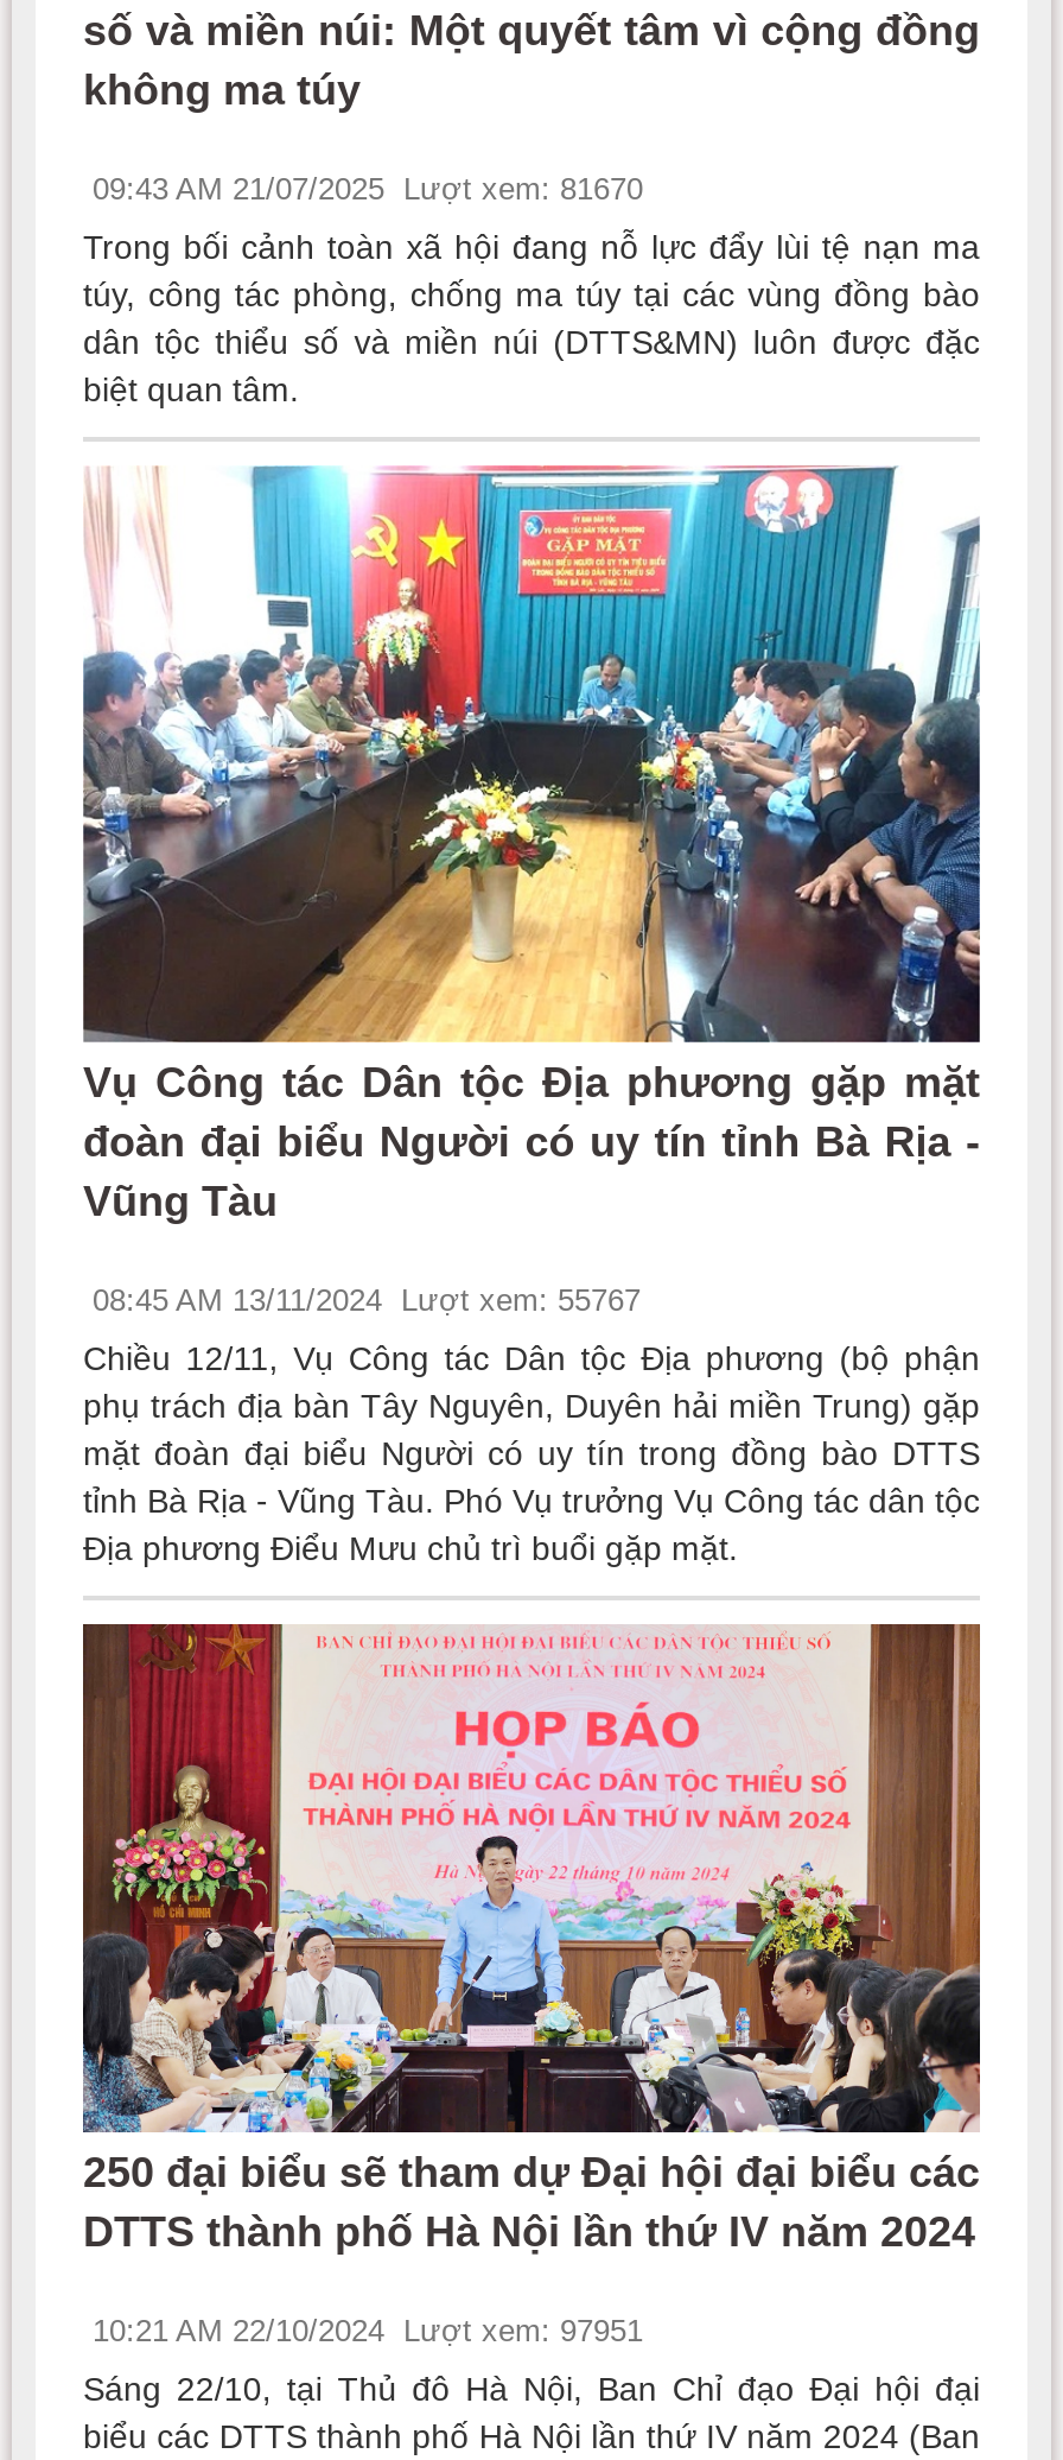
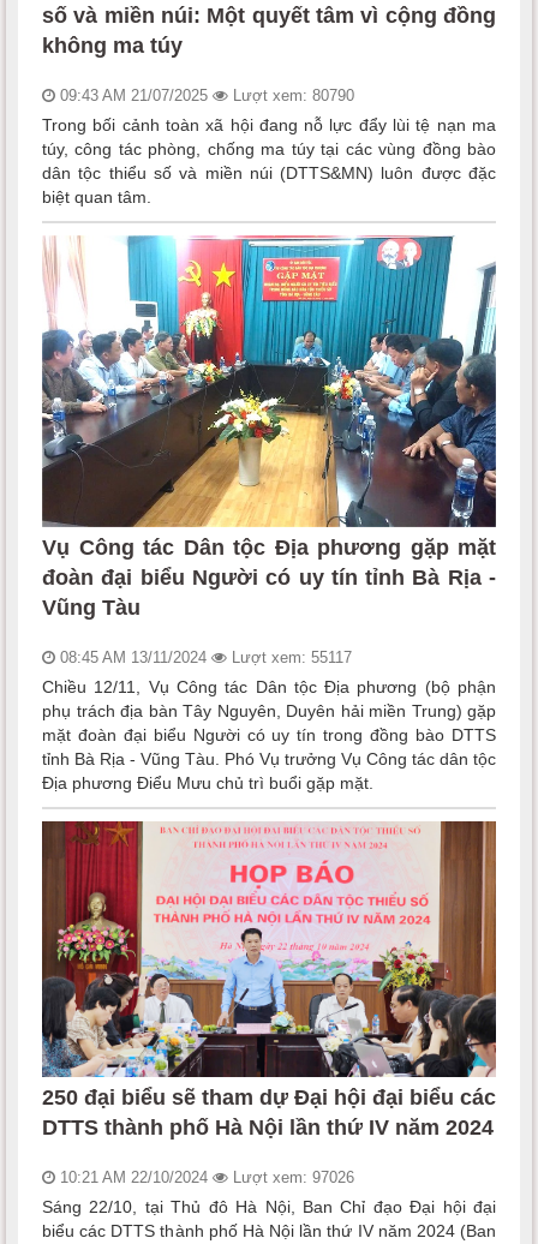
[83,172,643,207] 09:43 AM 21/07/2025 Lượt xem: 81670 -> [55,87,354,105] 09:43 AM 21/07/2025 | Lượt xem: 80790
[83,1282,641,1317] 08:45 AM 13/11/2024 Lượt xem: 55767 -> [55,648,352,666] 08:45 AM 13/11/2024 | Lượt xem: 55117
[83,2312,643,2347] 10:21 AM 22/10/2024 Lượt xem: 97951 -> [55,1169,354,1187] 10:21 AM 22/10/2024 | Lượt xem: 97026

